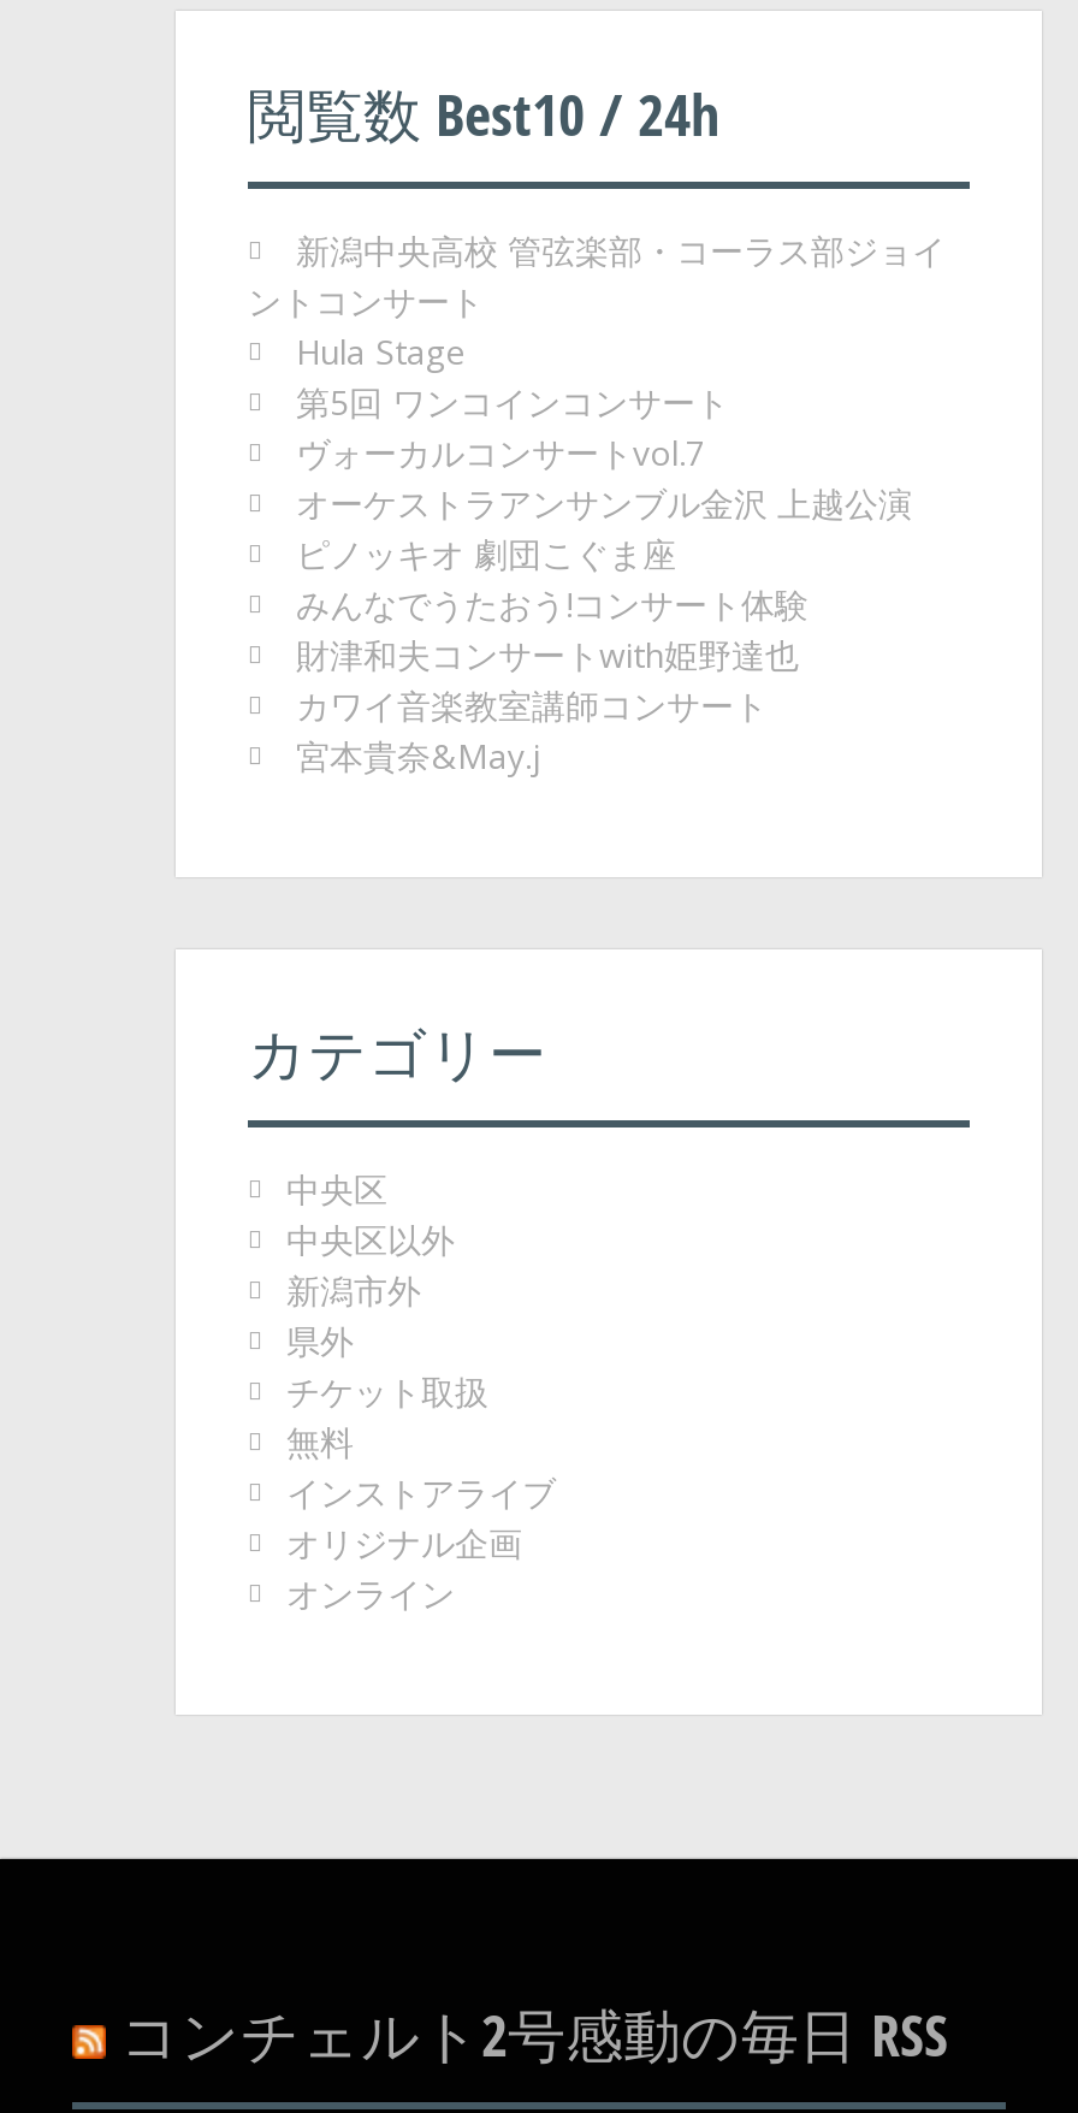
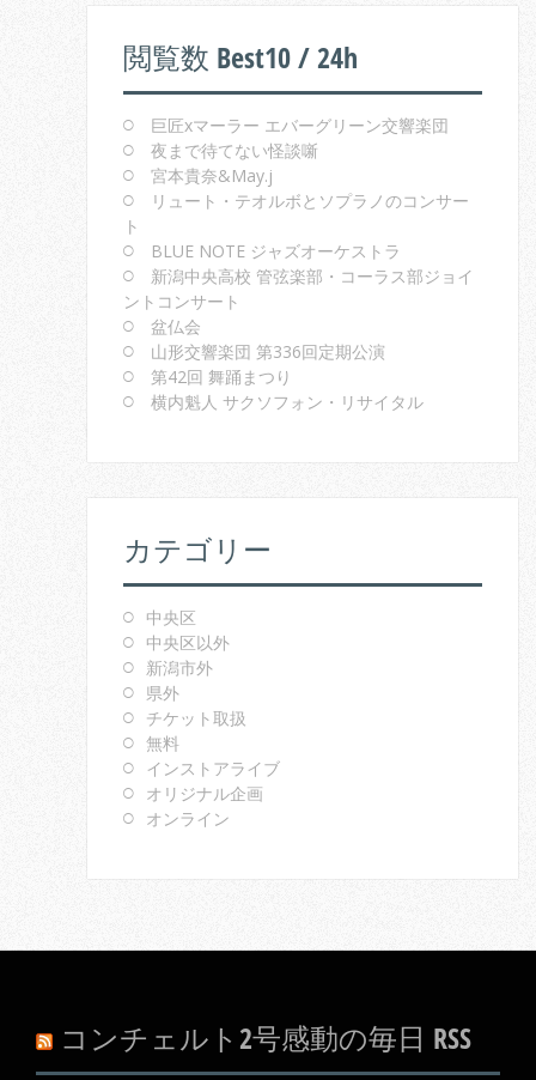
none -> [123,114,469,263] 巨匠xマーラー エバーグリーン交響楽団 | 夜まで待てない怪談噺 | リュート・テオルボとソプラノのコンサー | ト | BLUE NOTE ジャズオーケストラ
moved [248,228,946,324] -> [123,265,474,313]: 新潟中央高校 管弦楽部・コーラス部ジョイ | ントコンサート
[296,329,912,729] Hula Stage | 第5回 ワンコインコンサート | ヴォーカルコンサートvol.7 | オーケストラアンサンブル金沢 上越公演 | ピノッキオ 劇団こぐま座 | みんなでうたおう!コンサート体験 | 財津和夫コンサートwith姫野達也 | カワイ音楽教室講師コンサート -> [151,315,424,413] 盆仏会 | 山形交響楽団 第336回定期公演 | 第42回 舞踊まつり | 横内魁人 サクソフォン・リサイタル
moved [296,734,541,779] -> [151,164,273,187]: 宮本貴奈&May.j

